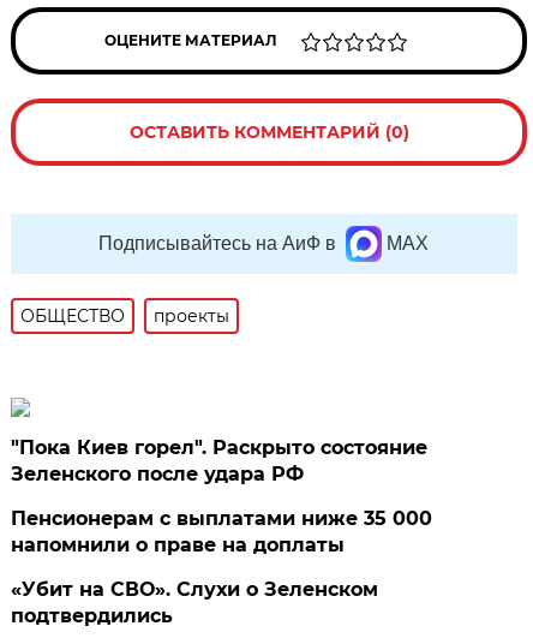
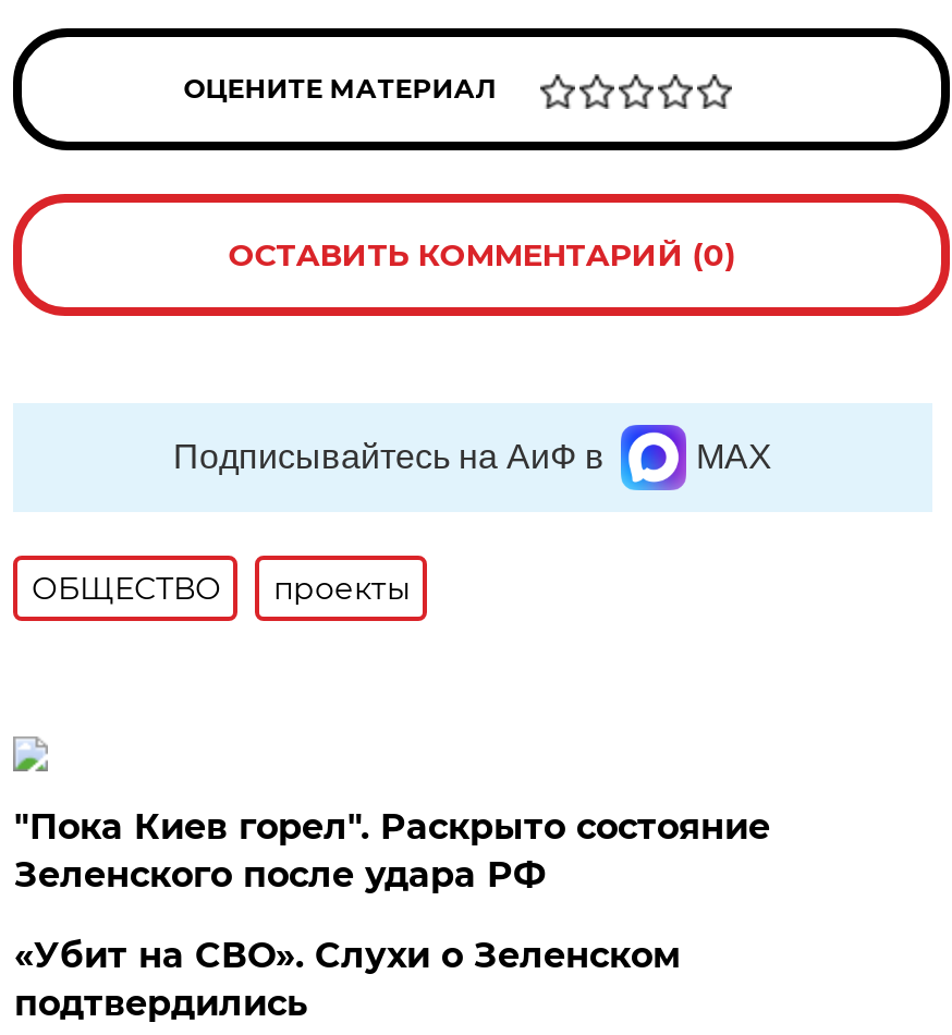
[11,507,433,556] Пенсионерам с выплатами ниже 35 000 | напомнили о праве на доплаты -> none

